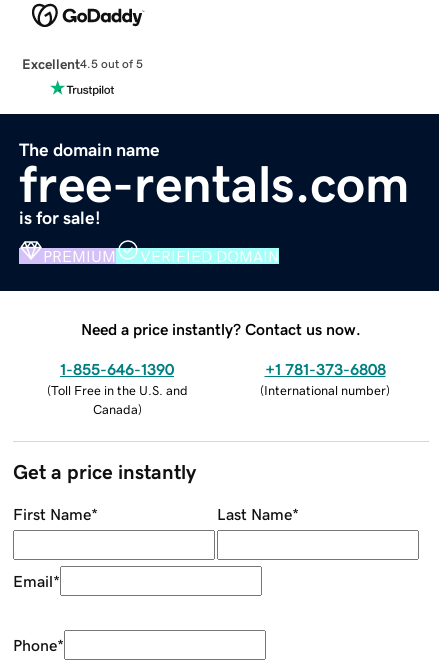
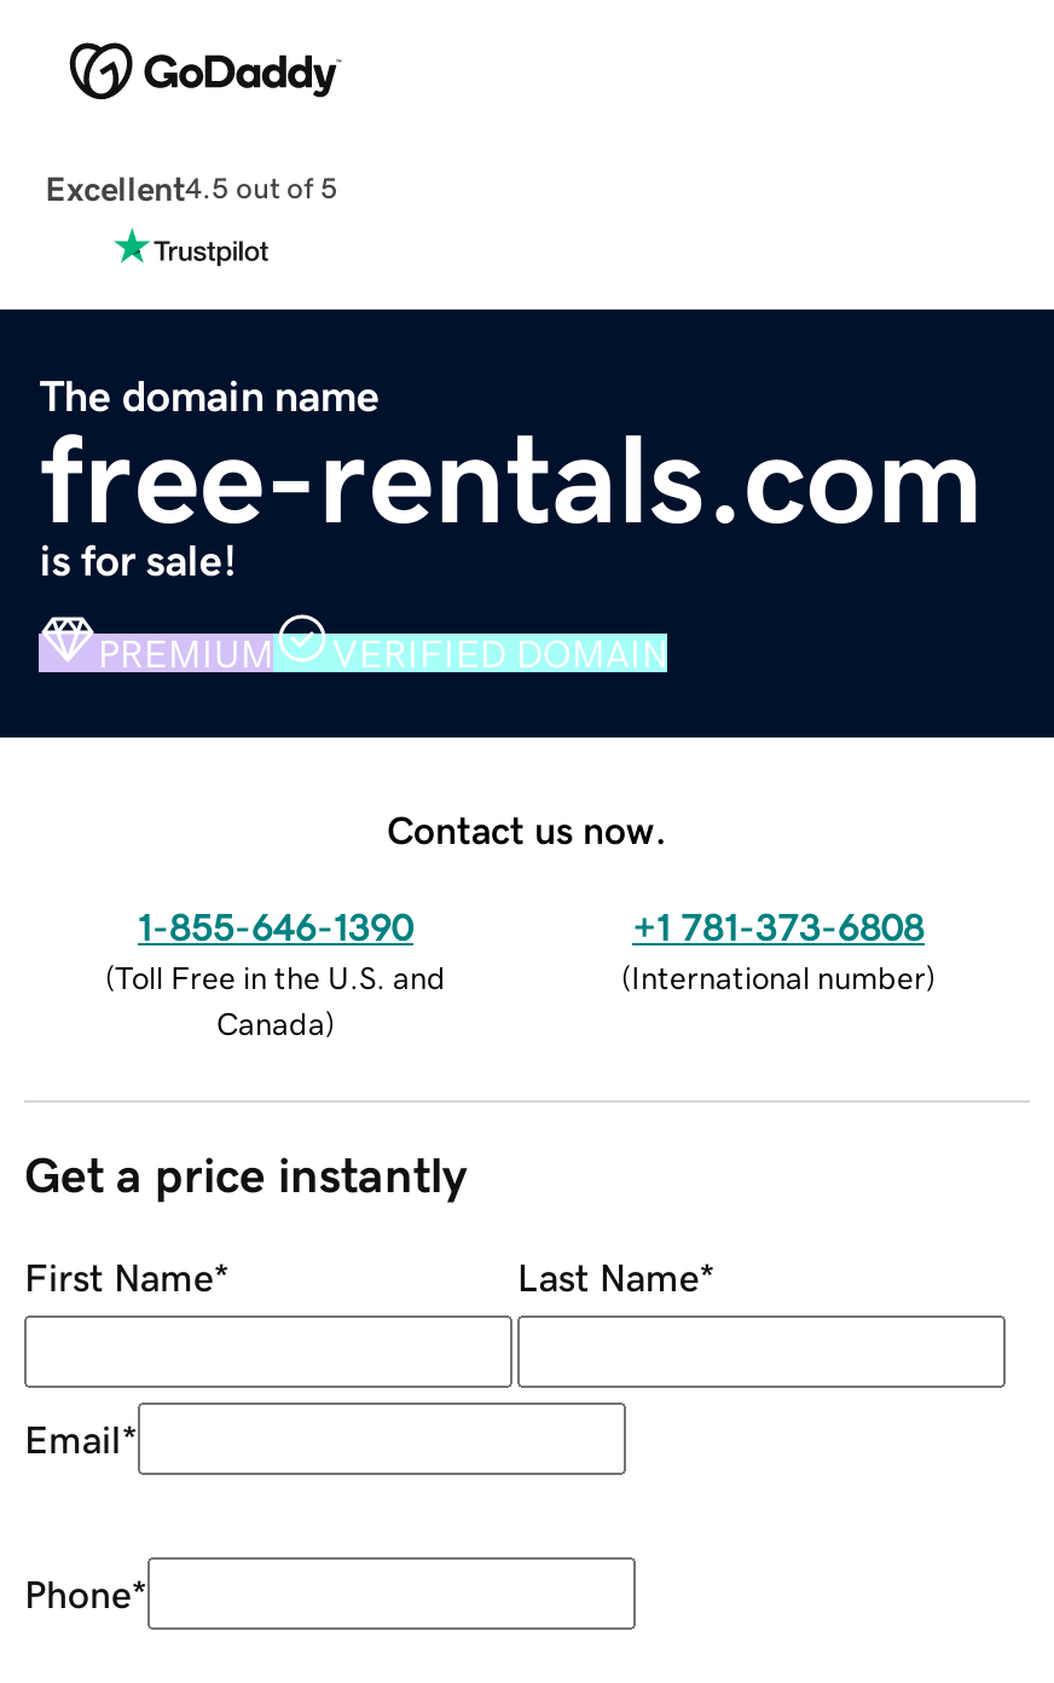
[81,321,361,337] Need a price instantly? Contact us now. -> [387,809,667,848] Contact us now.

